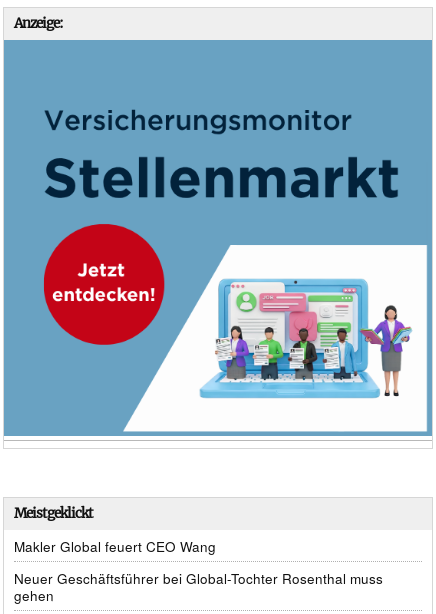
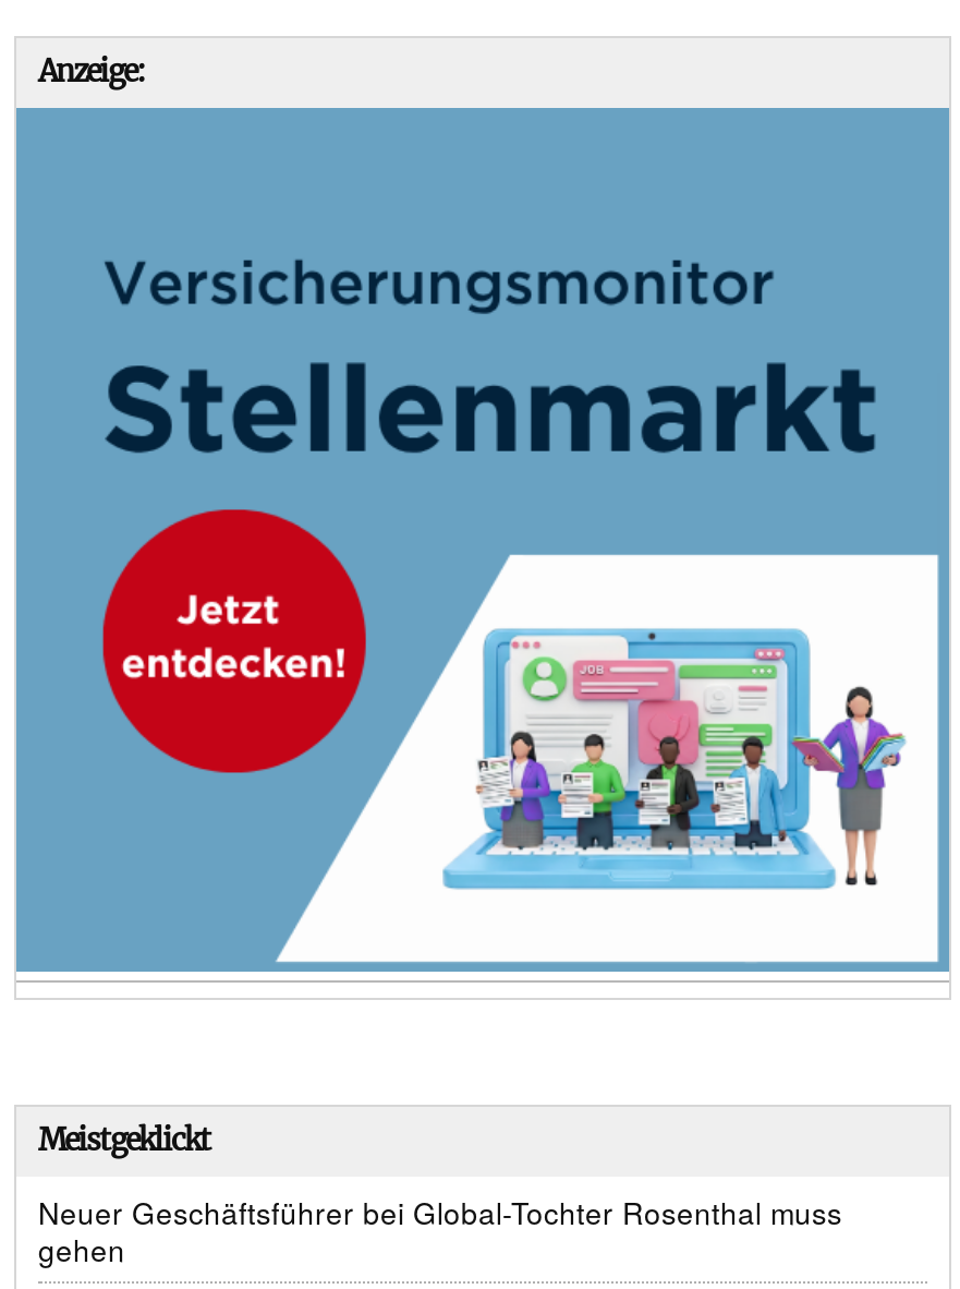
[14,537,216,556] Makler Global feuert CEO Wang -> none

